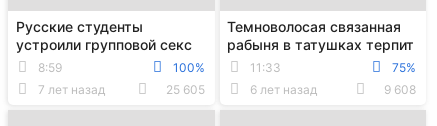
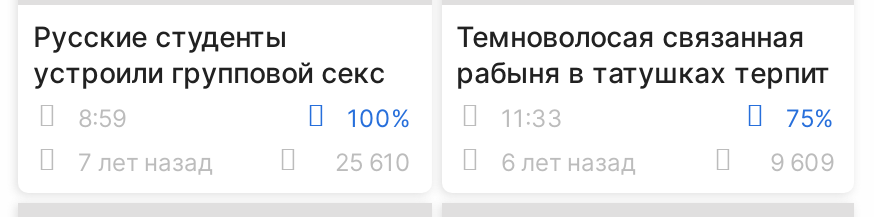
[165,82,204,97] 25 605 -> [335,147,411,177] 25 610
[384,82,416,97] 9 608 -> [770,147,834,177] 9 609

